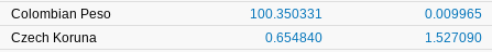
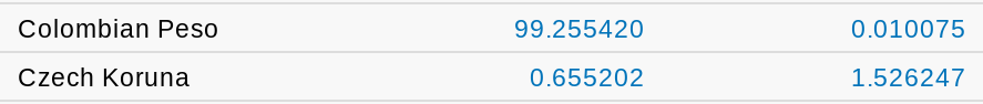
[250,6,322,21] 100.350331 -> [514,13,645,42] 99.255420
[425,6,482,21] 0.009965 -> [851,13,966,42] 0.010075
[265,30,322,44] 0.654840 -> [530,62,645,91] 0.655202
[425,30,482,44] 1.527090 -> [851,62,966,91] 1.526247

